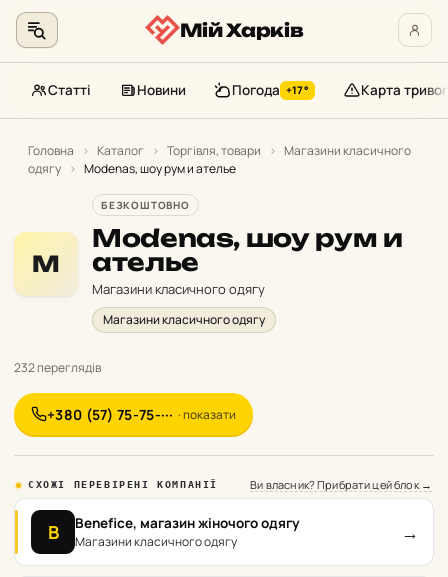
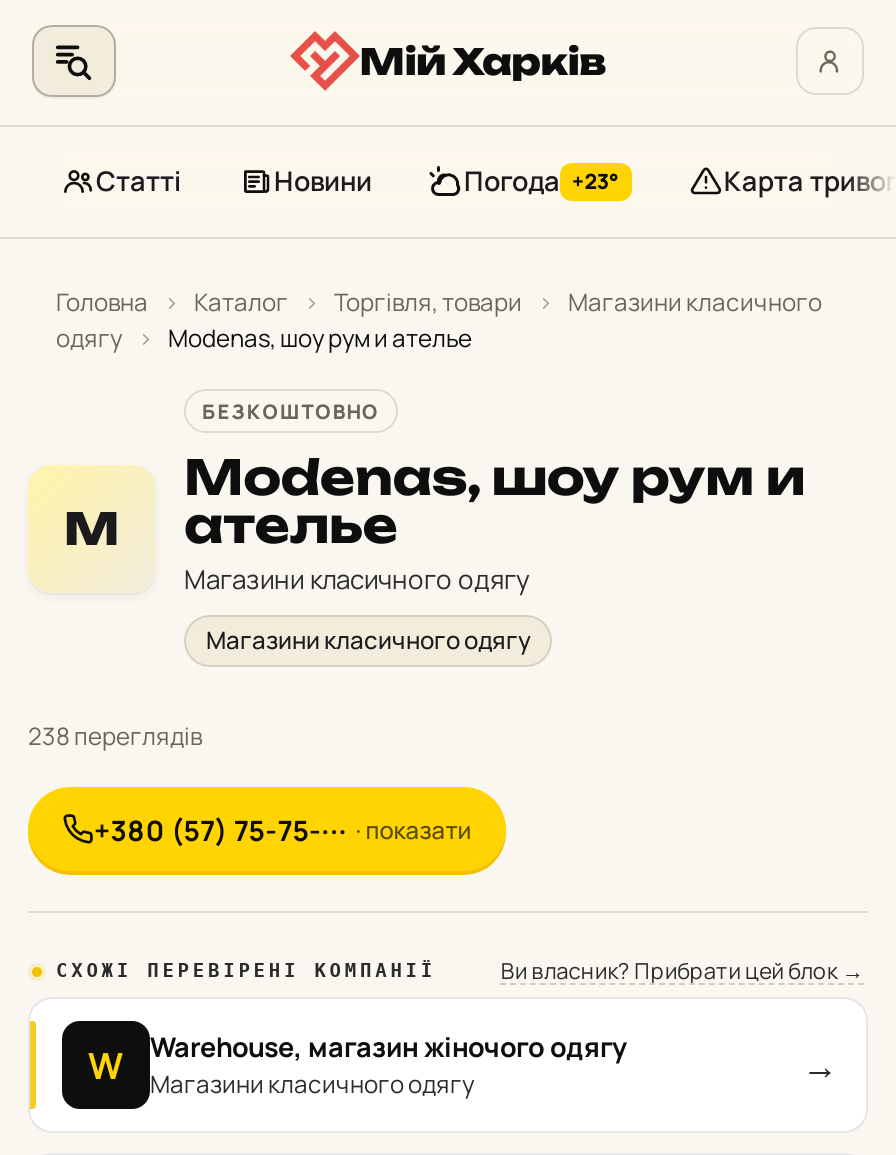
[232,81,309,99] Погода +17° -> [464,163,620,199] Погода +23°
[14,359,101,376] 232 переглядів -> [28,719,202,753] 238 переглядів
[47,513,300,544] B | Benefice, магазин жіночого одягу -> [88,1028,628,1089] W | Warehouse, магазин жіночого одягу

